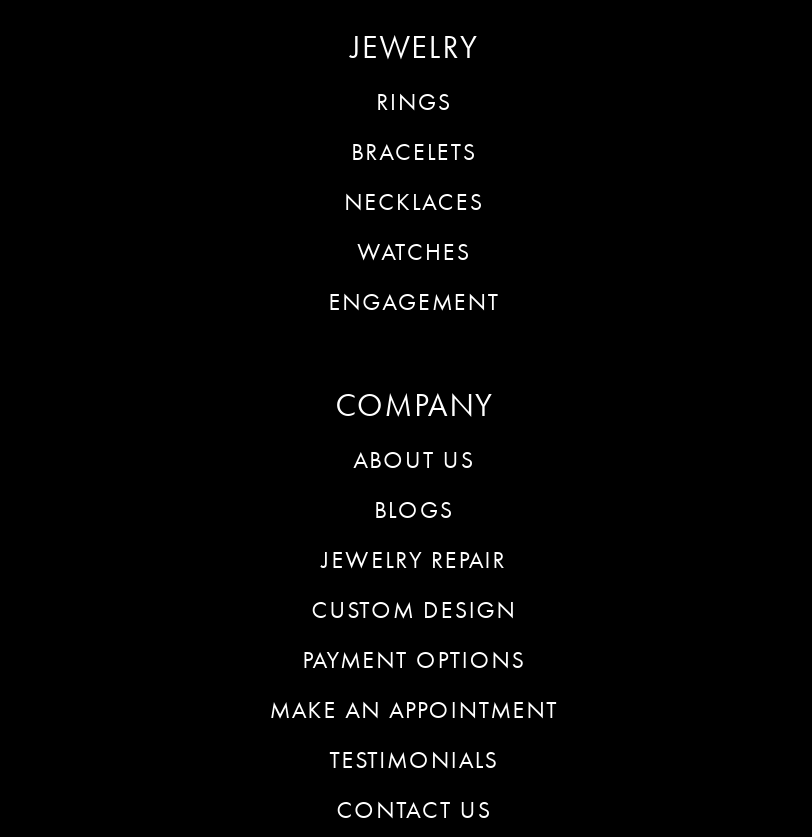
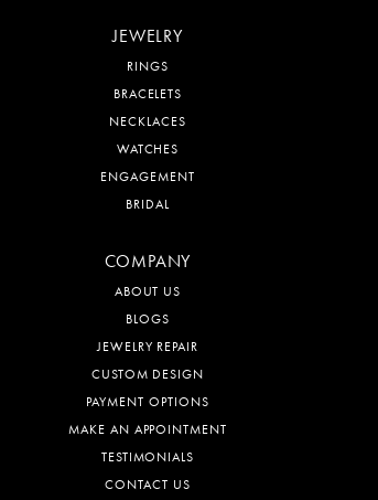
none -> [126,195,170,213] BRIDAL

